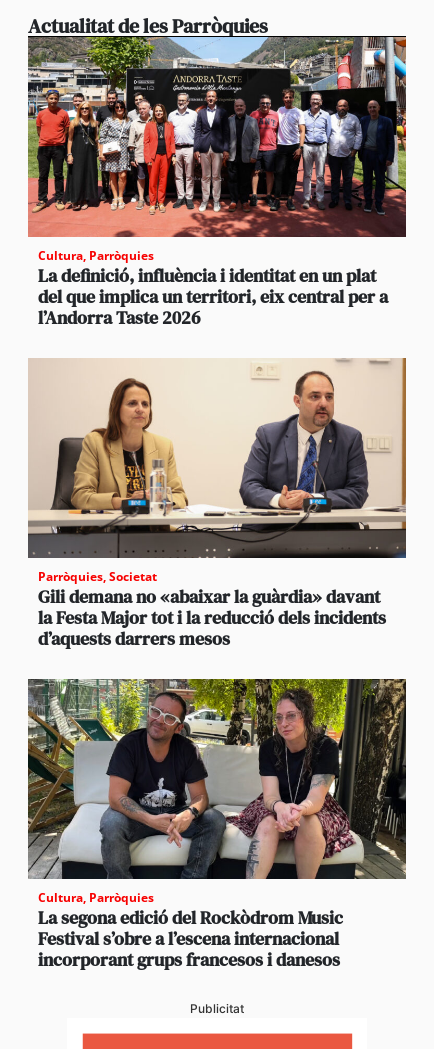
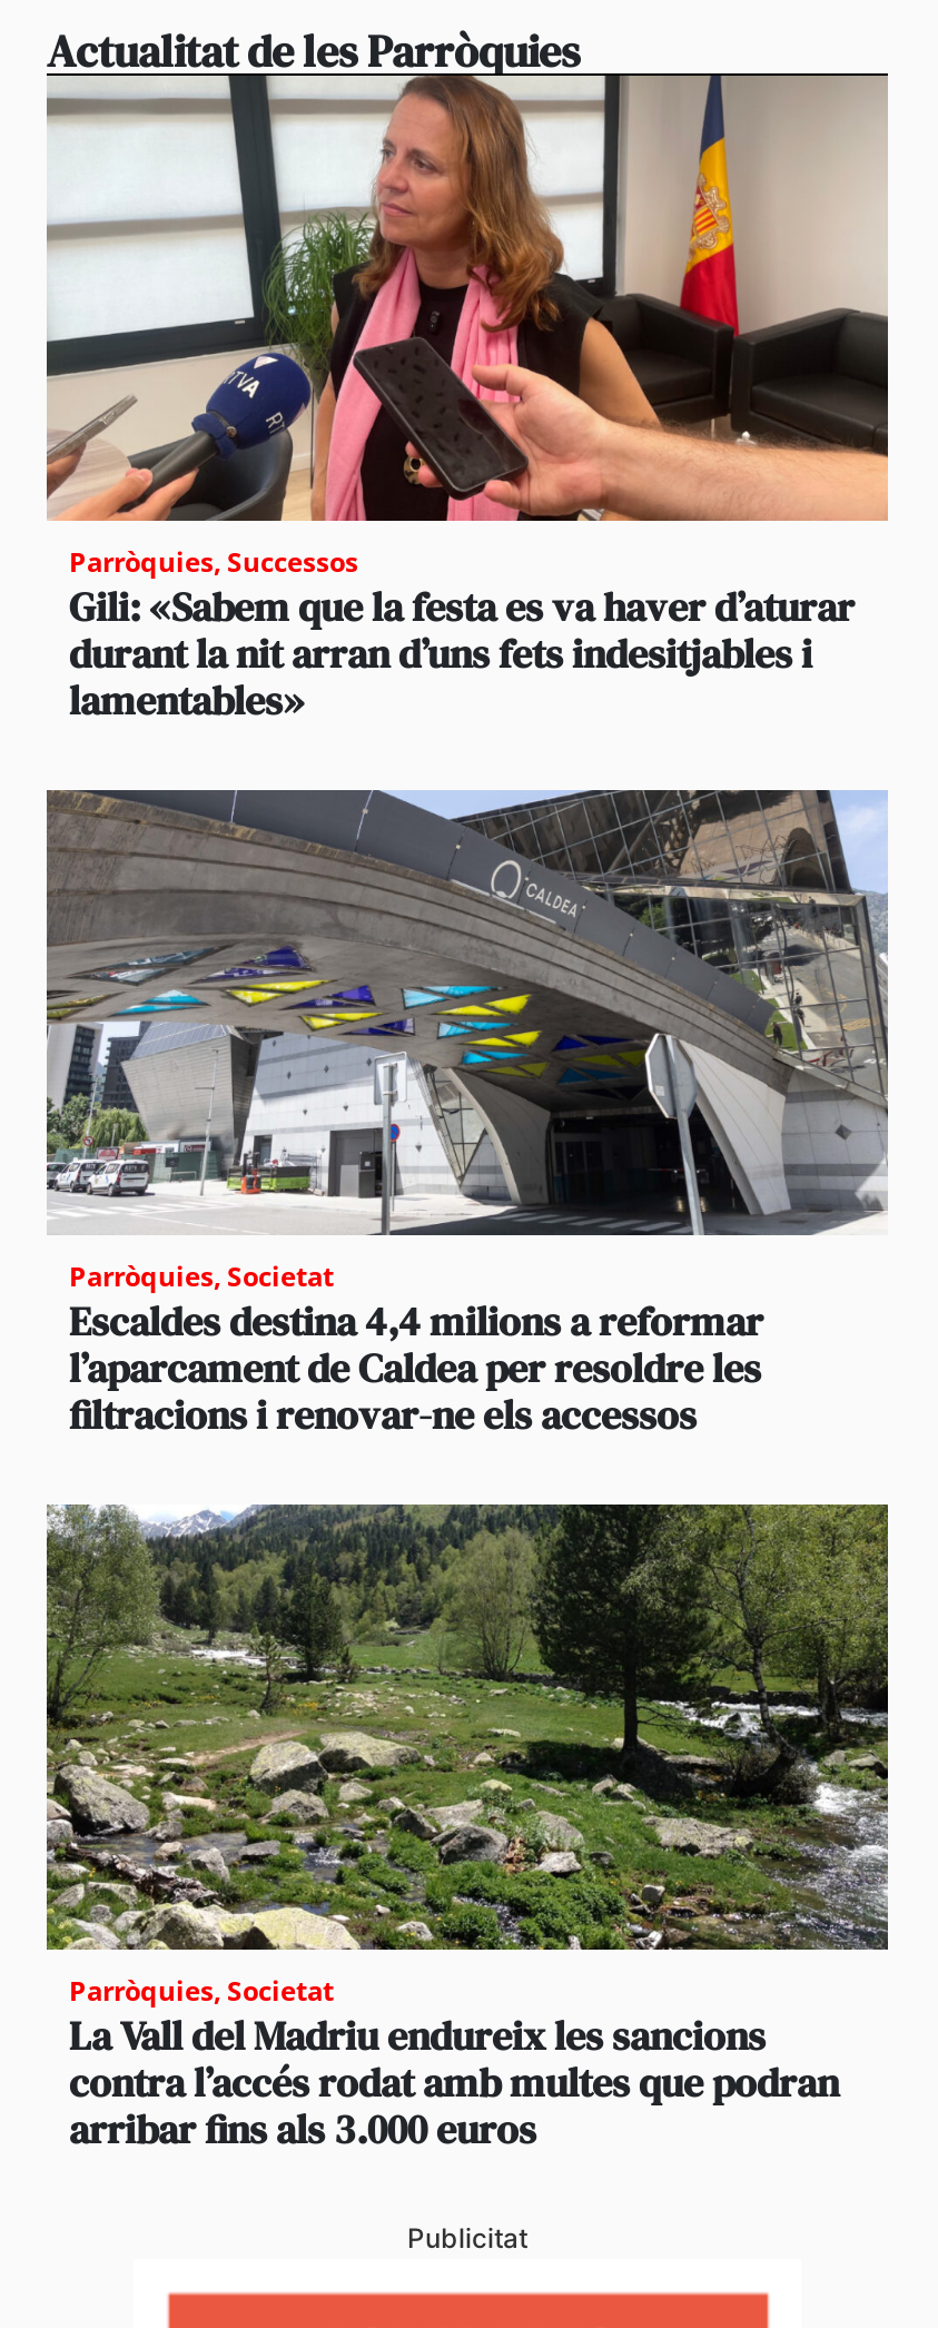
[27,36,407,330] [image] | Cultura, Parròquies | La definició, influència i identitat en un plat | del que implica un territori, eix central per a | l’Andorra Taste 2026 -> [45,76,890,728] [image] | Parròquies, Successos | Gili: «Sabem que la festa es va haver d’aturar | durant la nit arran d’uns fets indesitjables i | lamentables»
[27,357,407,651] [image] | Gili demana no «abaixar la guàrdia» davant | la Festa Major tot i la reducció dels incidents | d’aquests darrers mesos -> [45,788,890,1442] [image] | Escaldes destina 4,4 milions a reformar | l’aparcament de Caldea per resoldre les | filtracions i renovar-ne els accessos
[28,678,407,972] [image] | Cultura, Parròquies | La segona edició del Rockòdrom Music | Festival s’obre a l’escena internacional | incorporant grups francesos i danesos -> [47,1502,890,2157] [image] | Parròquies, Societat | La Vall del Madriu endureix les sancions | contra l’accés rodat amb multes que podran | arribar fins als 3.000 euros

